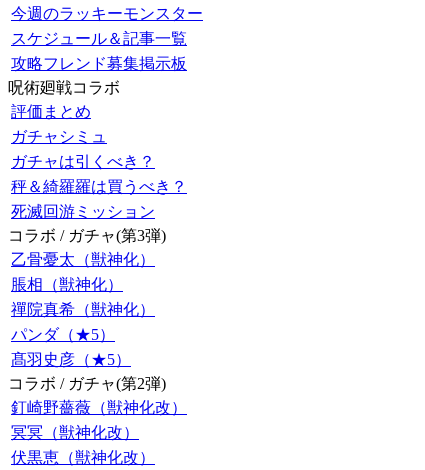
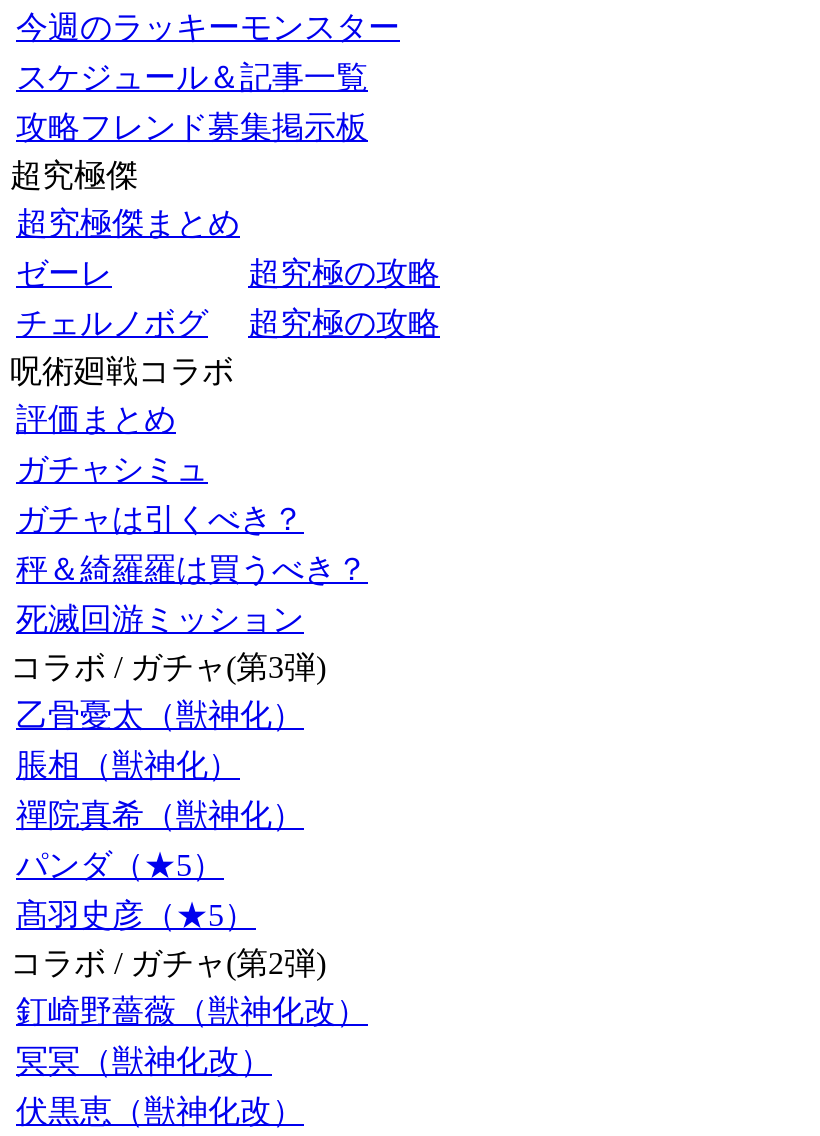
none -> [10,158,440,340] 超究極傑 | 超究極傑まとめ | ゼーレ | 超究極の攻略 | チェルノボグ | 超究極の攻略

